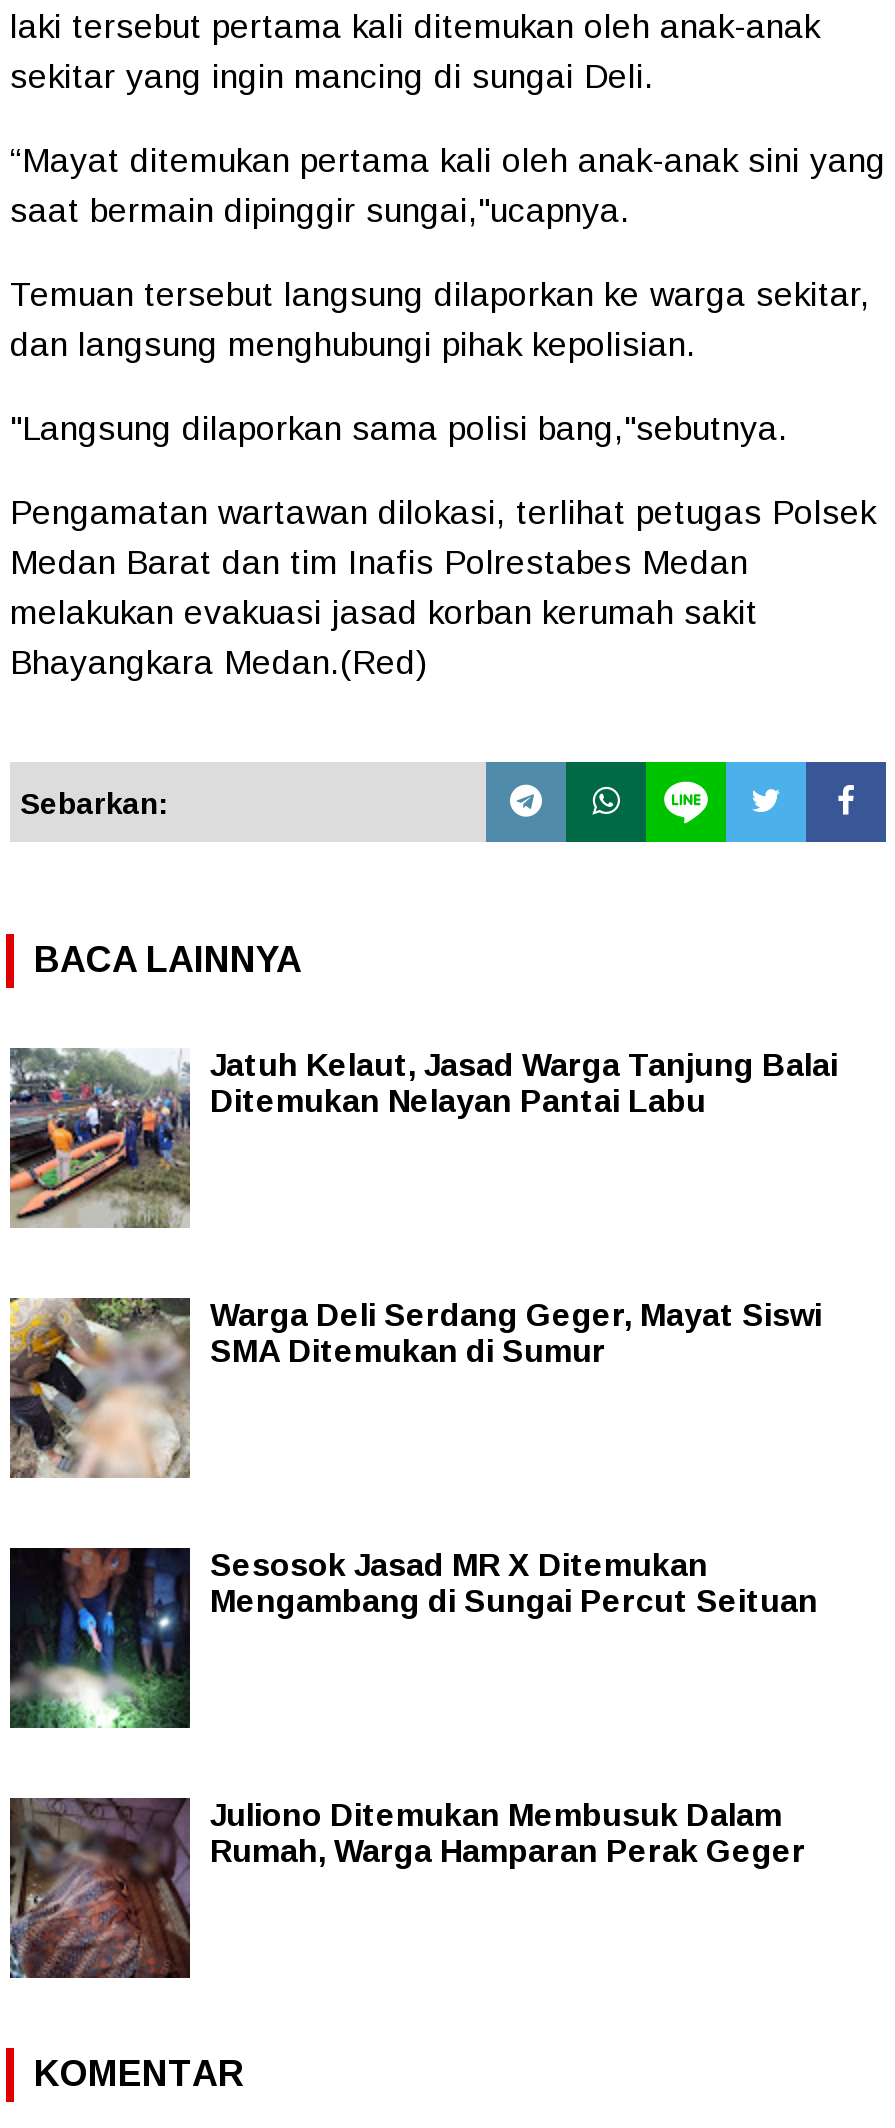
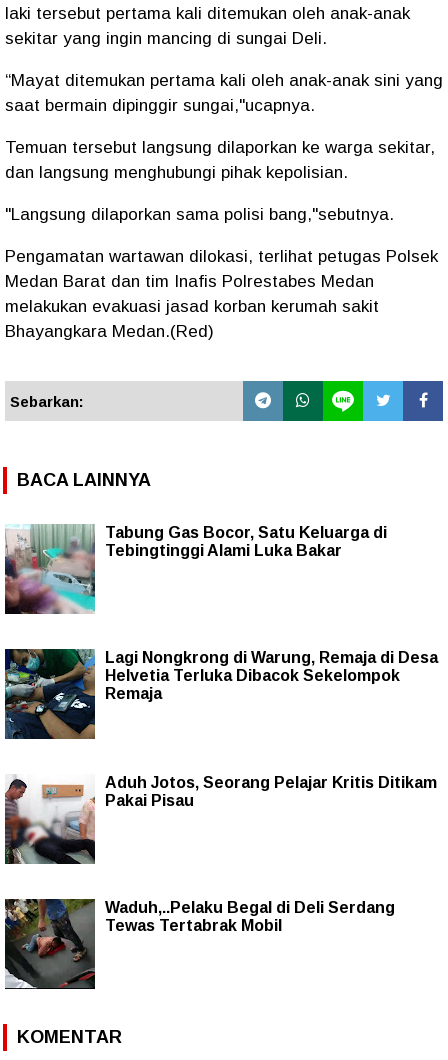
[8,1046,838,1228] [image] | Jatuh Kelaut, Jasad Warga Tanjung Balai | Ditemukan Nelayan Pantai Labu -> [4,524,387,614] [image] | Tabung Gas Bocor, Satu Keluarga di | Tebingtinggi Alami Luka Bakar
[8,1296,822,1480] [image] | Warga Deli Serdang Geger, Mayat Siswi | SMA Ditemukan di Sumur -> [4,648,438,740] [image] | Lagi Nongkrong di Warung, Remaja di Desa | Helvetia Terluka Dibacok Sekelompok | Remaja
[8,1546,818,1730] [image] | Sesosok Jasad MR X Ditemukan | Mengambang di Sungai Percut Seituan -> [4,774,437,865] [image] | Aduh Jotos, Seorang Pelajar Kritis Ditikam | Pakai Pisau
[8,1798,806,1978] [image] | Juliono Ditemukan Membusuk Dalam | Rumah, Warga Hamparan Perak Geger -> [5,899,395,989] [image] | Waduh,..Pelaku Begal di Deli Serdang | Tewas Tertabrak Mobil

